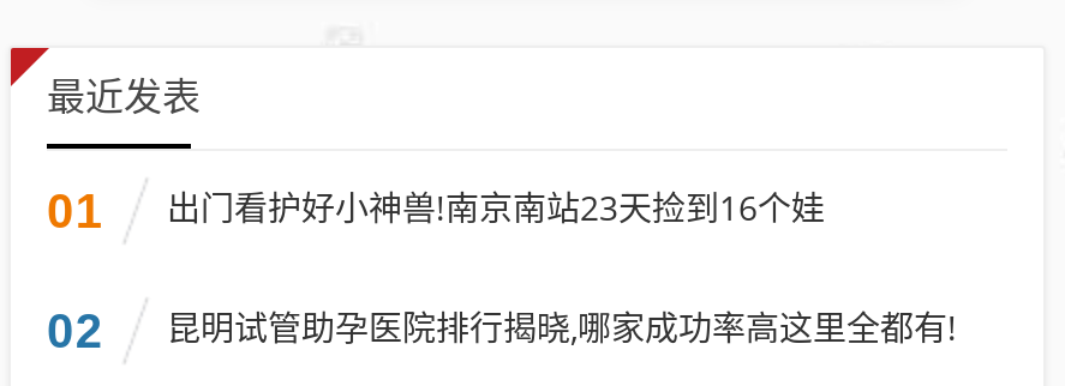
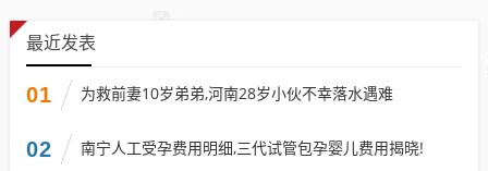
[167,184,825,230] 出门看护好小神兽!南京南站23天捡到16个娃 -> [81,83,393,103] 为救前妻10岁弟弟,河南28岁小伙不幸落水遇难
[167,304,957,350] 昆明试管助孕医院排行揭晓,哪家成功率高这里全都有! -> [81,137,424,158] 南宁人工受孕费用明细,三代试管包孕婴儿费用揭晓!

